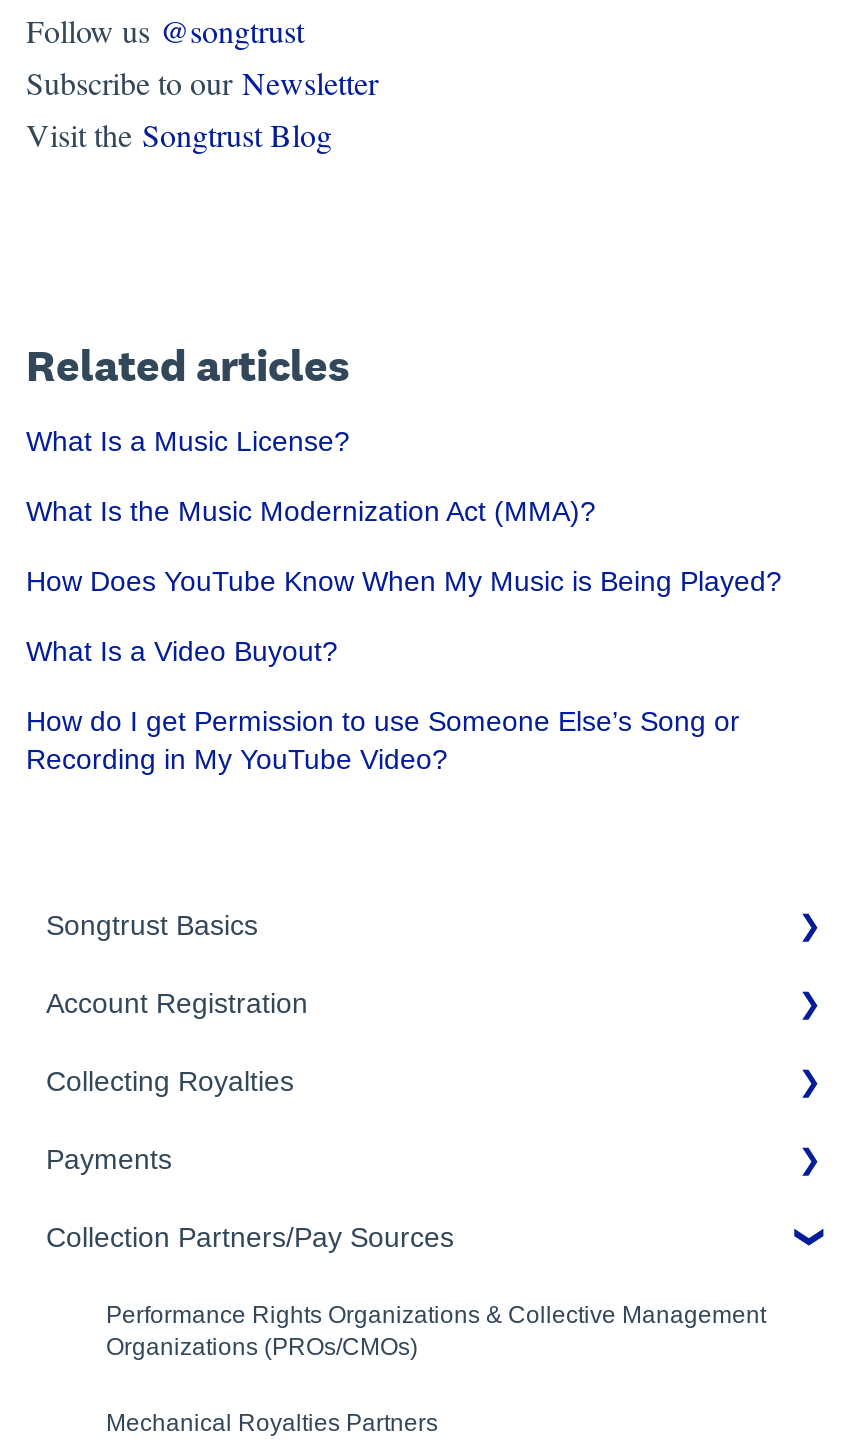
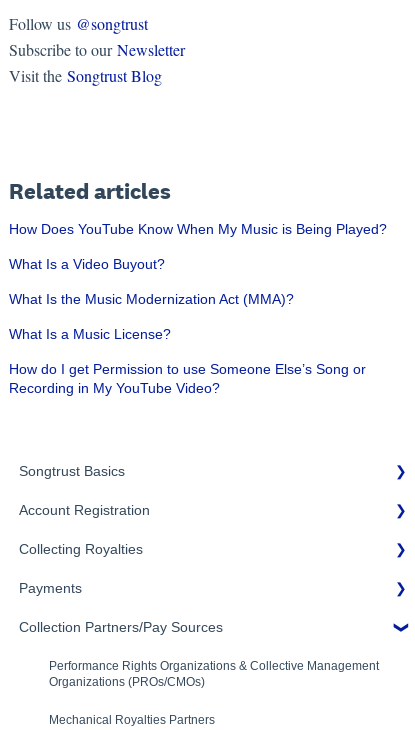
moved [26,425,596,527] -> [9,291,294,342]: What Is the Music Modernization Act (MMA)? | What Is a Music License?
moved [26,565,782,667] -> [9,221,387,272]: How Does YouTube Know When My Music is Being Played? | What Is a Video Buyout?

